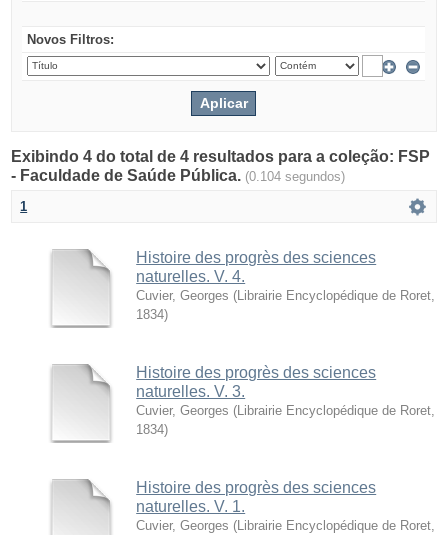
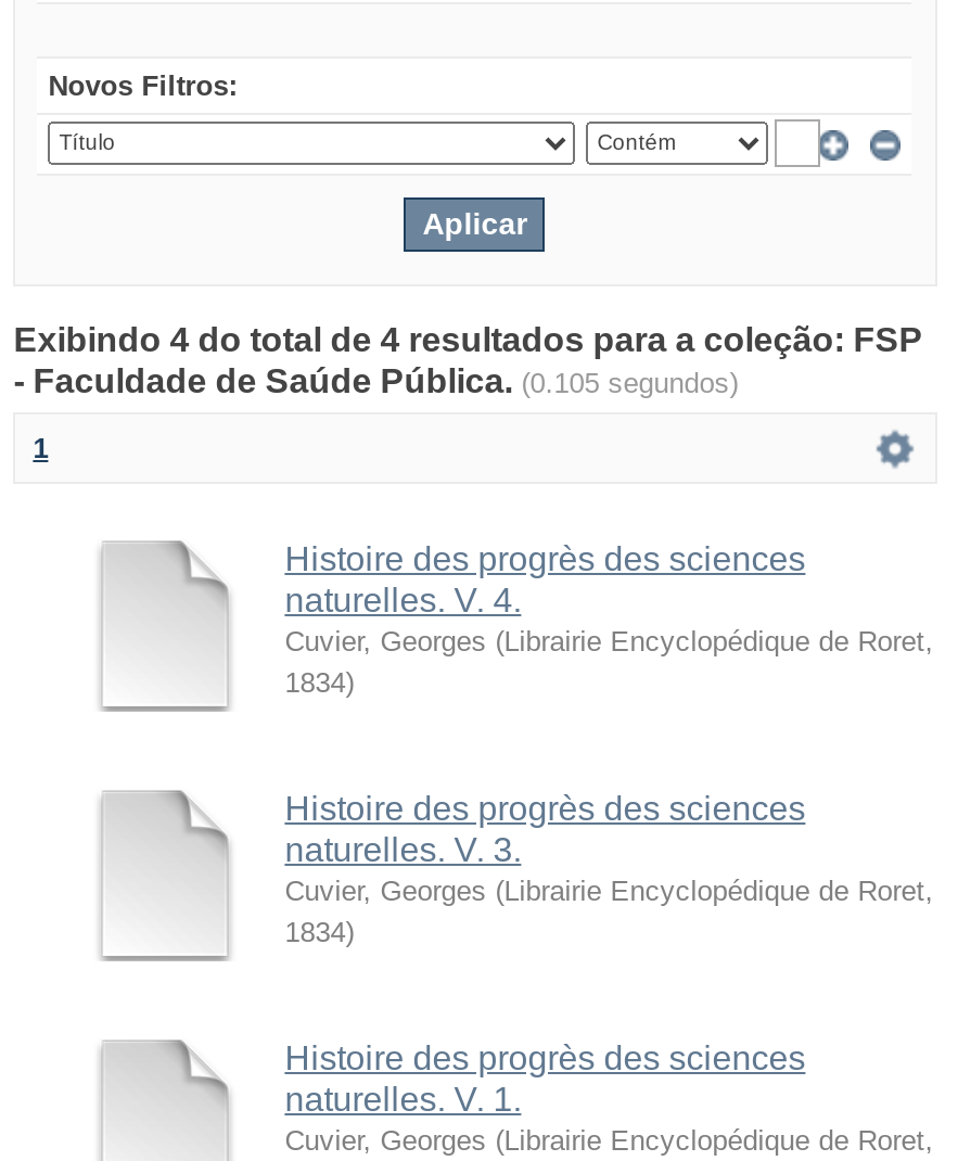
[11,167,345,184] - Faculdade de Saúde Pública. (0.104 segundos) -> [13,362,738,399] - Faculdade de Saúde Pública. (0.105 segundos)

